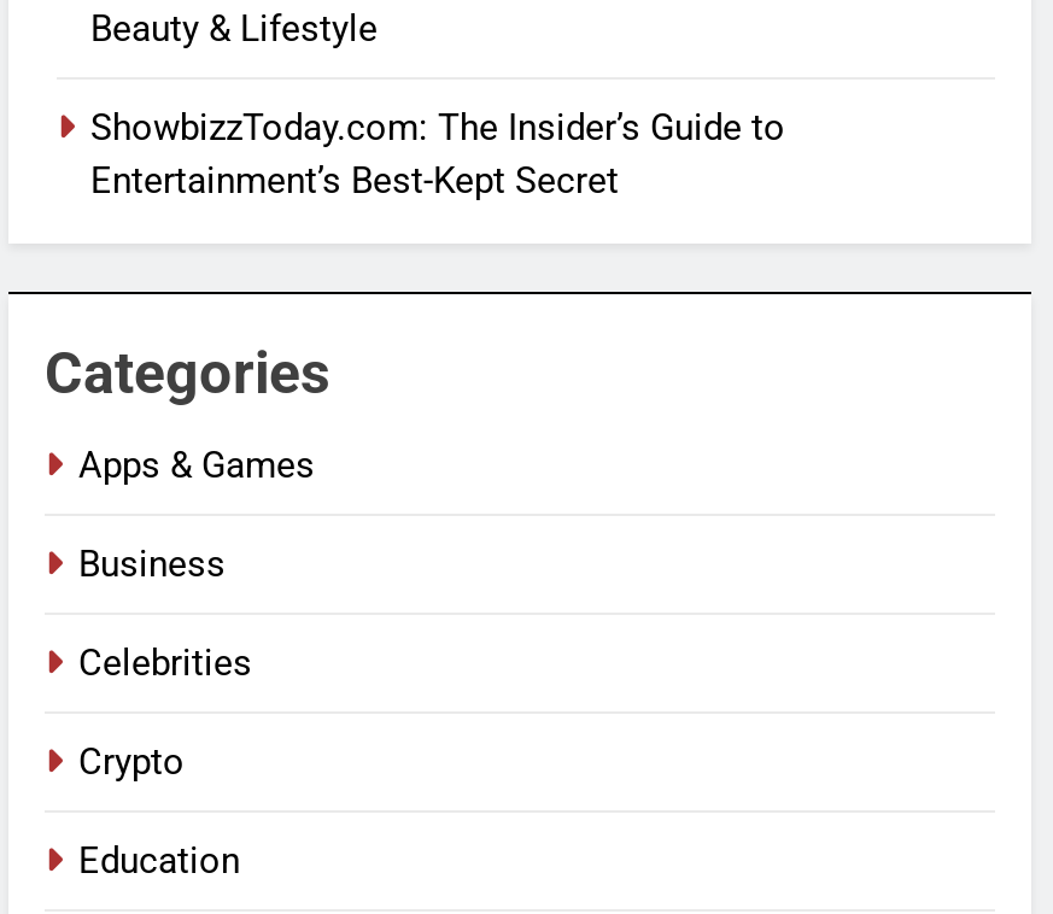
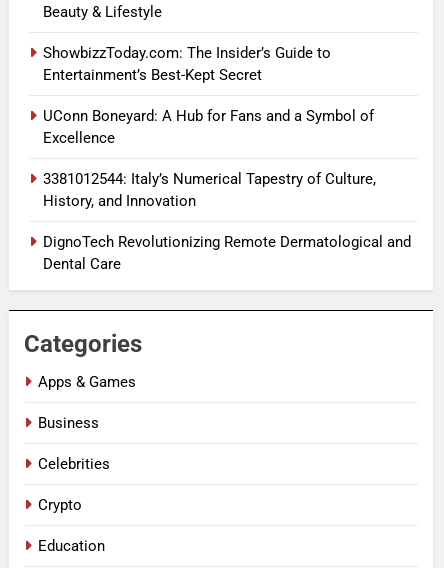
none -> [43,107,411,273] UConn Boneyard: A Hub for Fans and a Symbol of | Excellence | 3381012544: Italy’s Numerical Tapestry of Culture, | History, and Innovation | DignoTech Revolutionizing Remote Dermatological and | Dental Care

